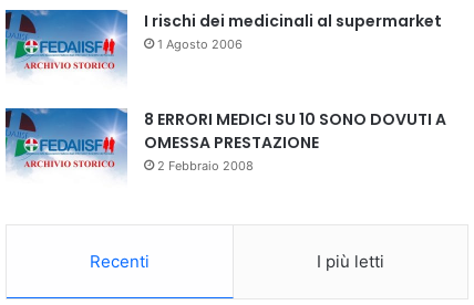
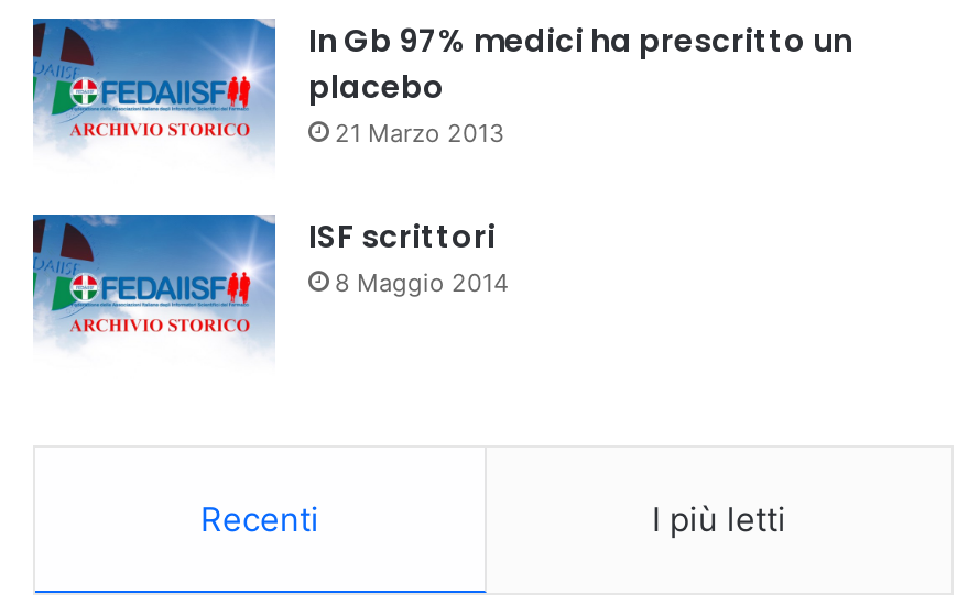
[144,10,442,52] I rischi dei medicinali al supermarket | 1 Agosto 2006 -> [308,20,852,150] In Gb 97% medici ha prescritto un | placebo | 21 Marzo 2013
[144,108,446,174] 8 ERRORI MEDICI SU 10 SONO DOVUTI A | OMESSA PRESTAZIONE | 2 Febbraio 2008 -> [308,215,509,299] ISF scrittori | 8 Maggio 2014

